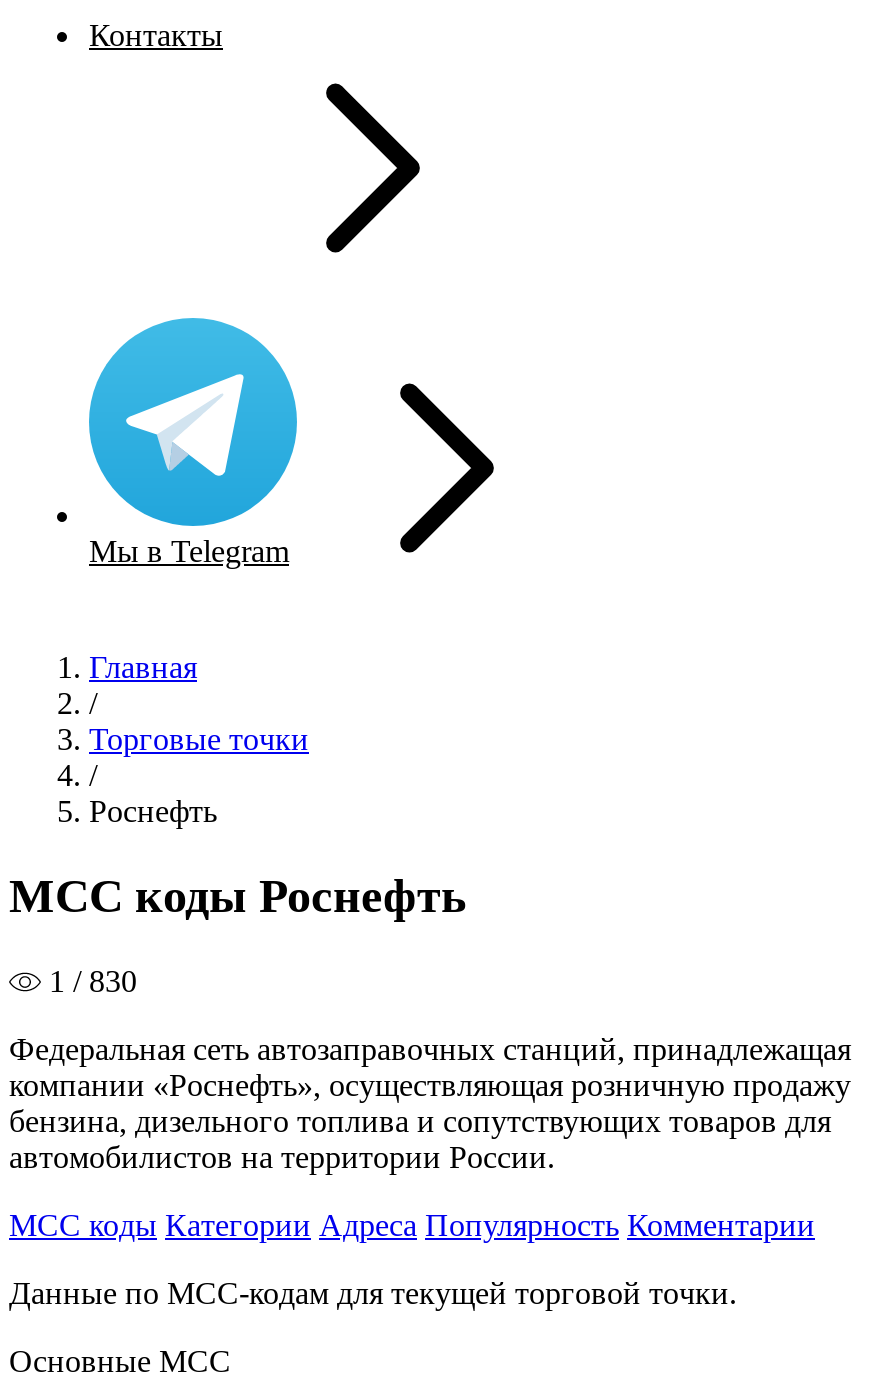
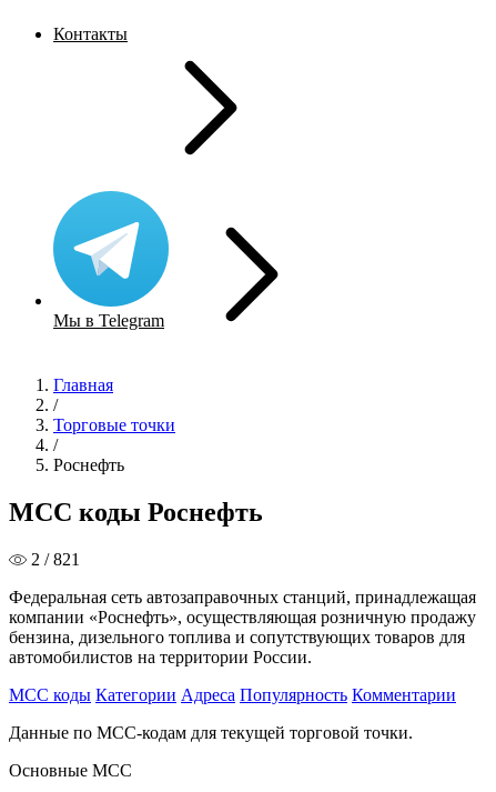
[49,964,137,998] 1 / 830 -> [31,550,80,569] 2 / 821

